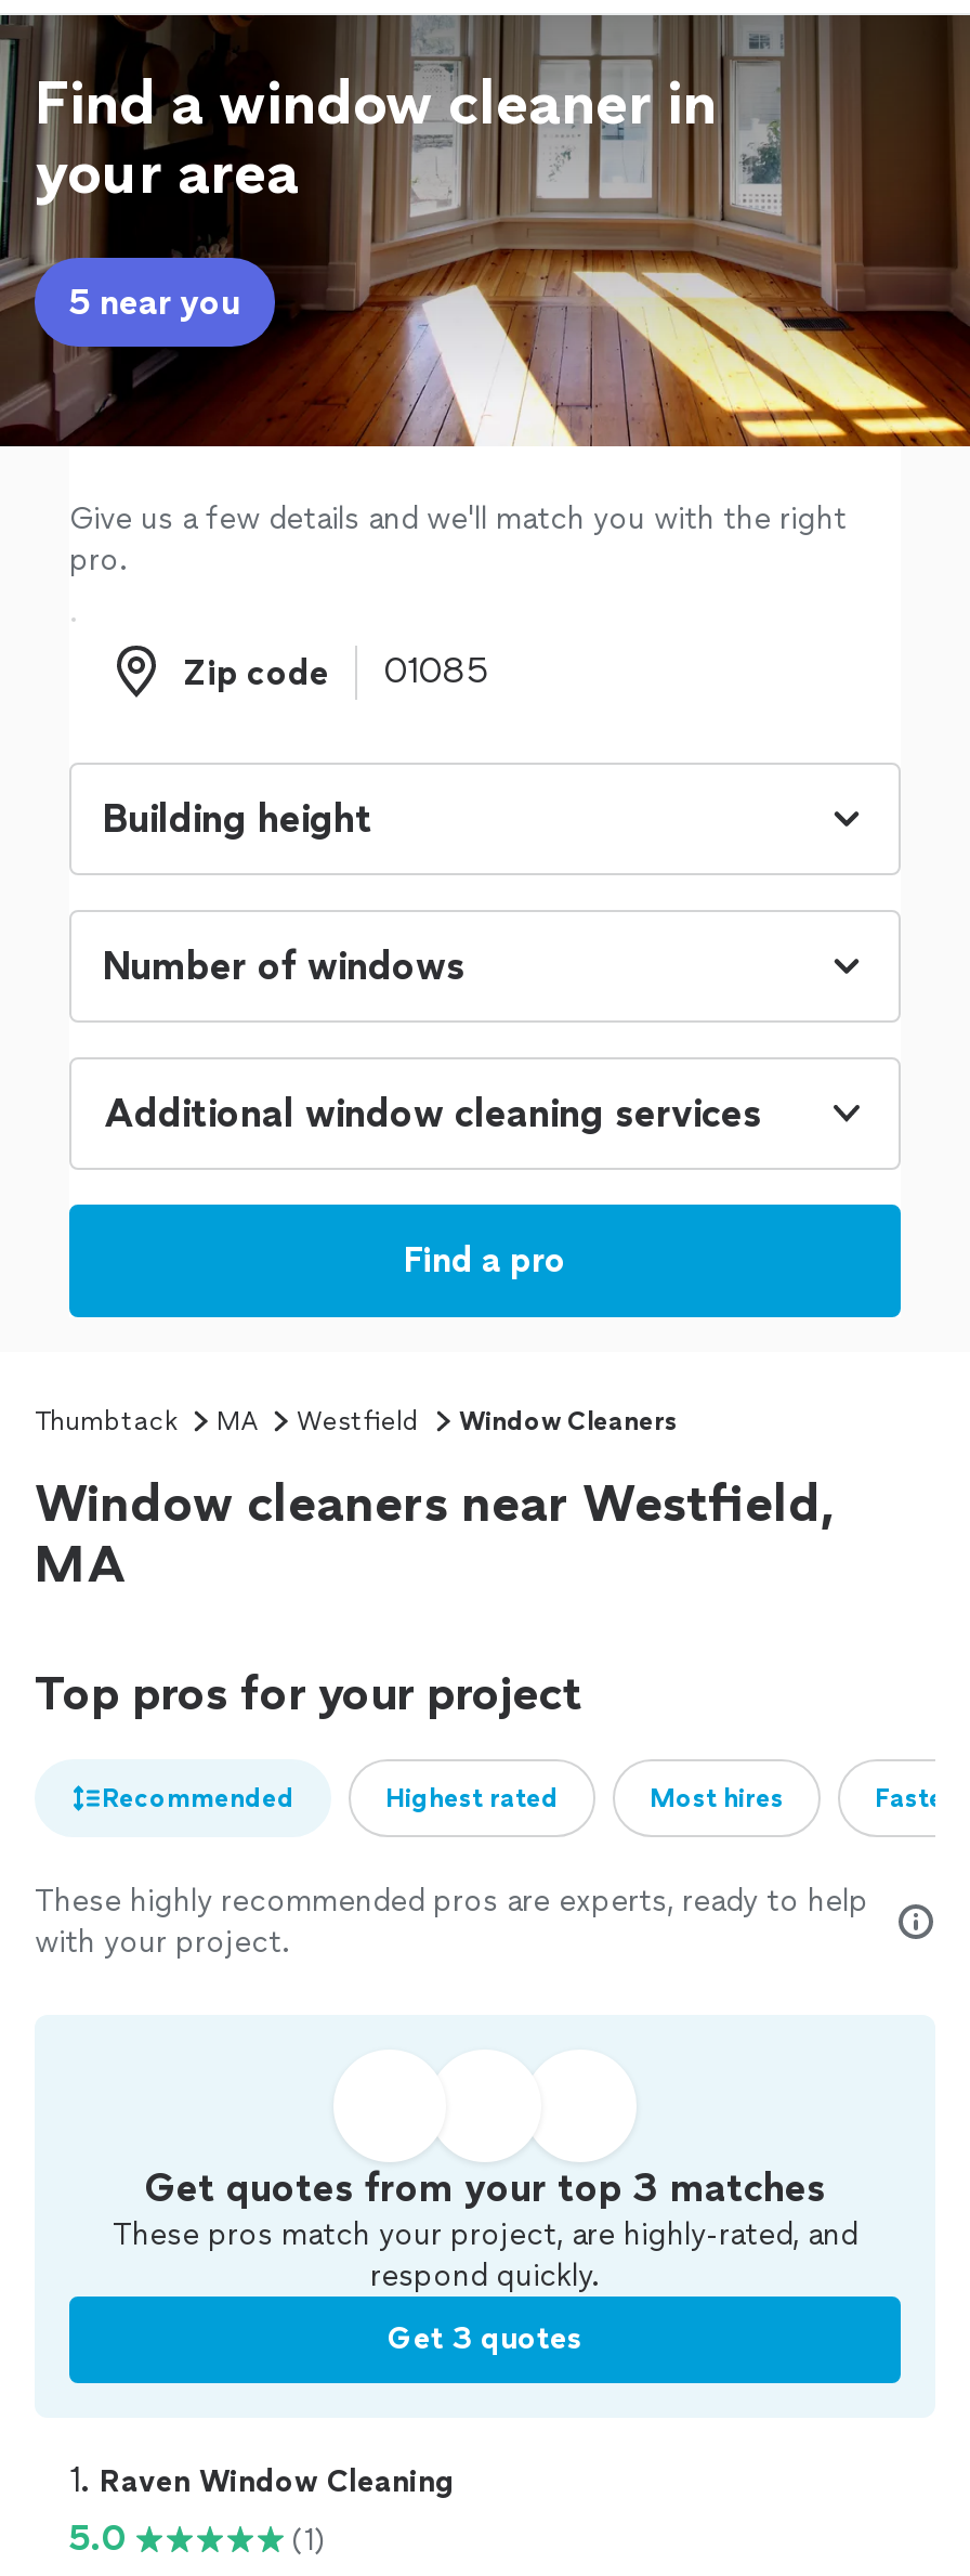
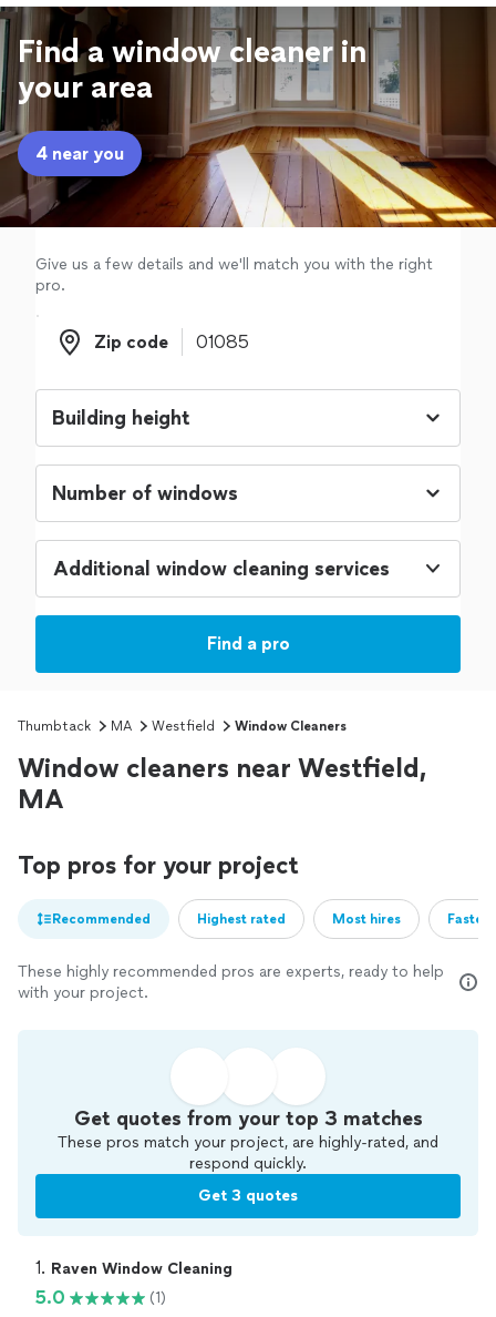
[69,282,240,323] 5 near you -> [35,143,124,164] 4 near you

